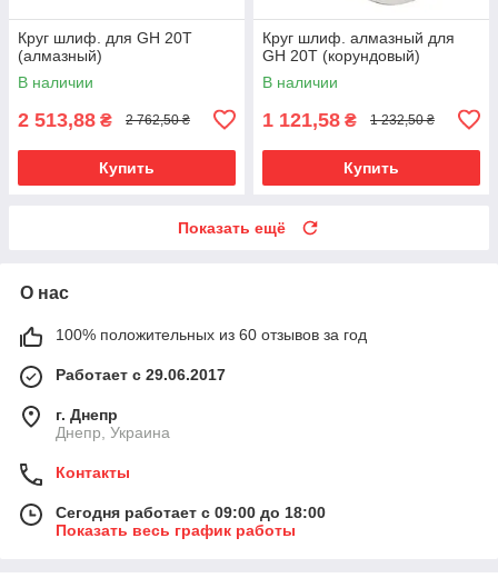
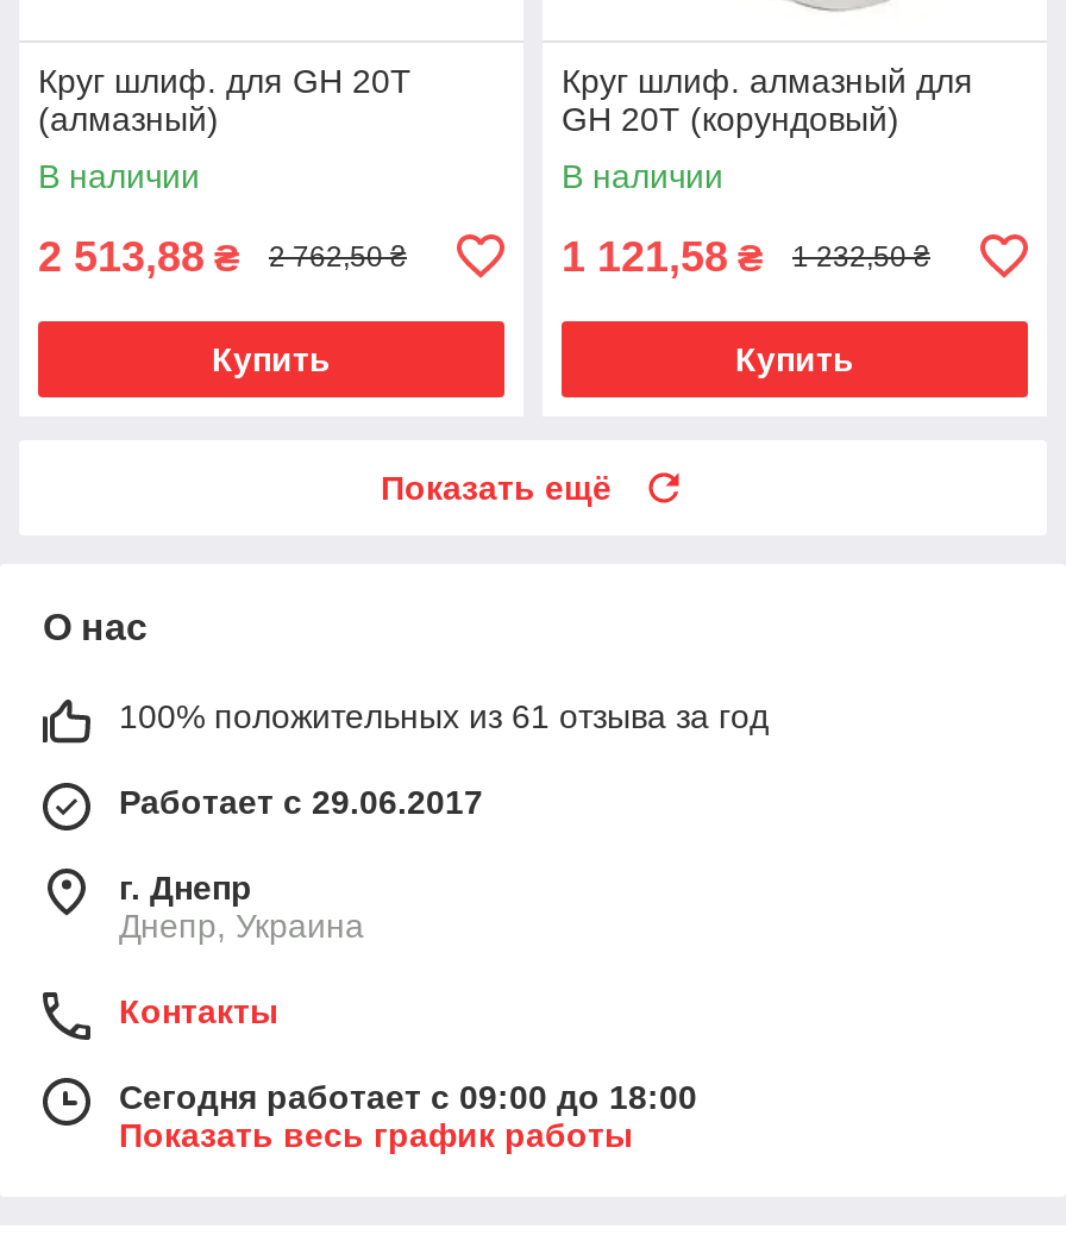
[56,325,367,343] 100% положительных из 60 отзывов за год -> [119,697,769,735] 100% положительных из 61 отзыва за год

